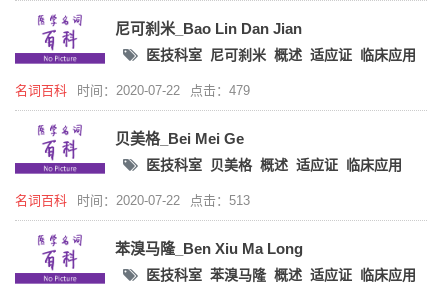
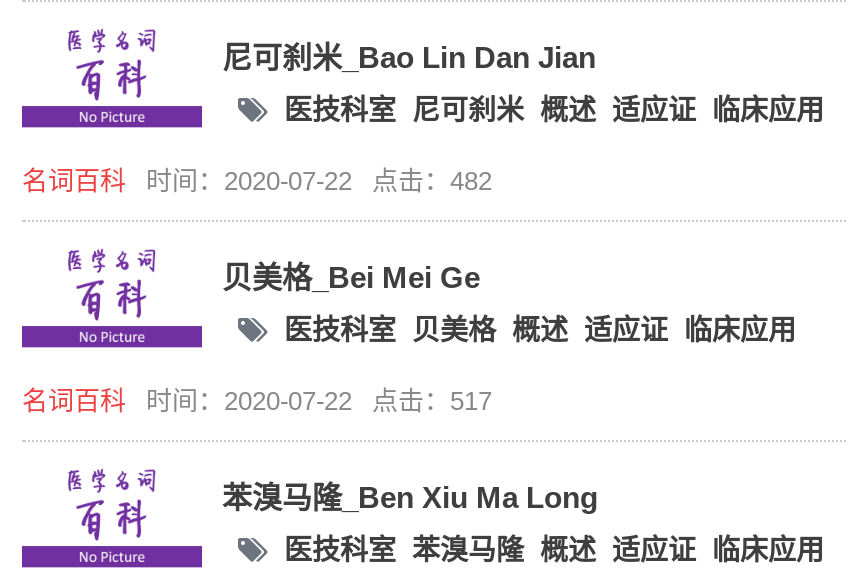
[15,83,250,98] 名词百科 时间：2020-07-22 点击：479 -> [22,166,492,196] 名词百科 时间：2020-07-22 点击：482
[15,193,250,208] 名词百科 时间：2020-07-22 点击：513 -> [22,386,492,416] 名词百科 时间：2020-07-22 点击：517

